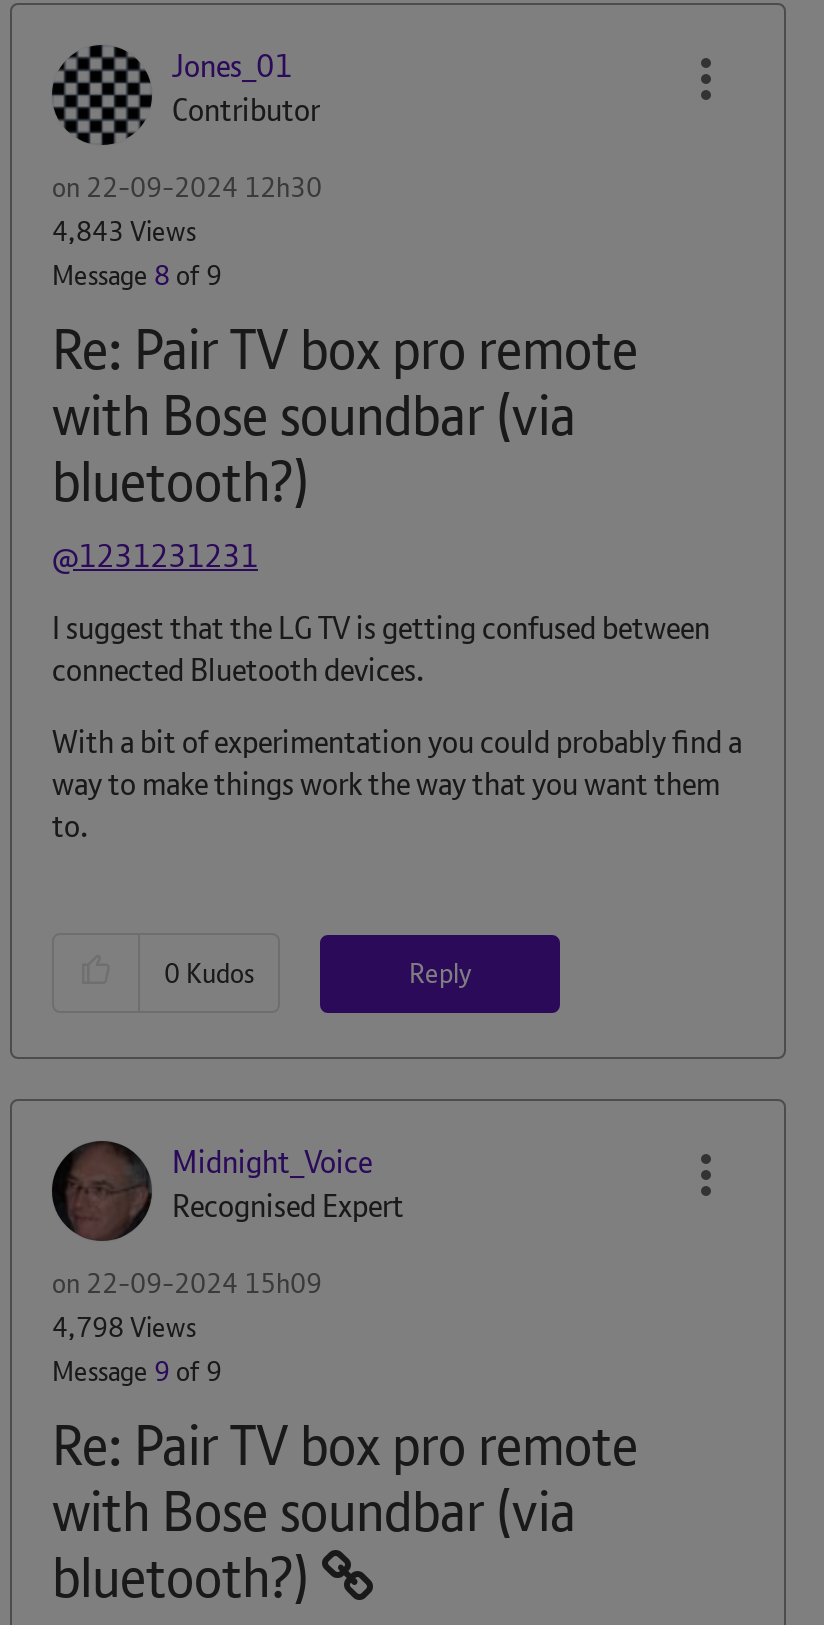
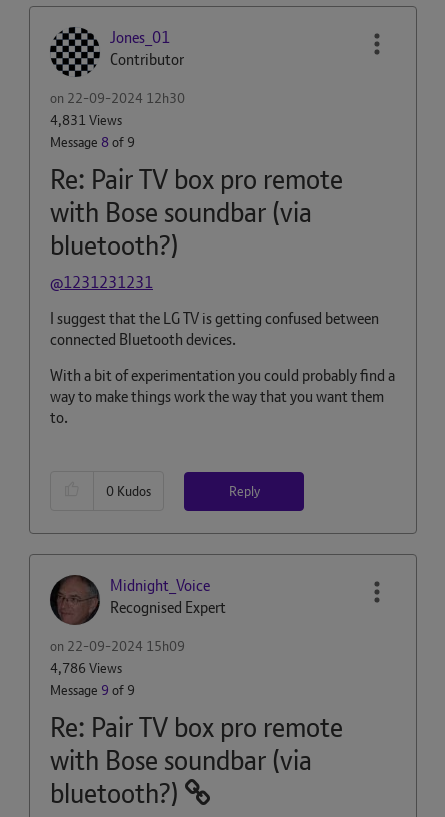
[52,212,196,248] 4,843 Views -> [50,110,122,128] 4,831 Views
[52,1309,196,1345] 4,798 Views -> [50,659,122,677] 4,786 Views

